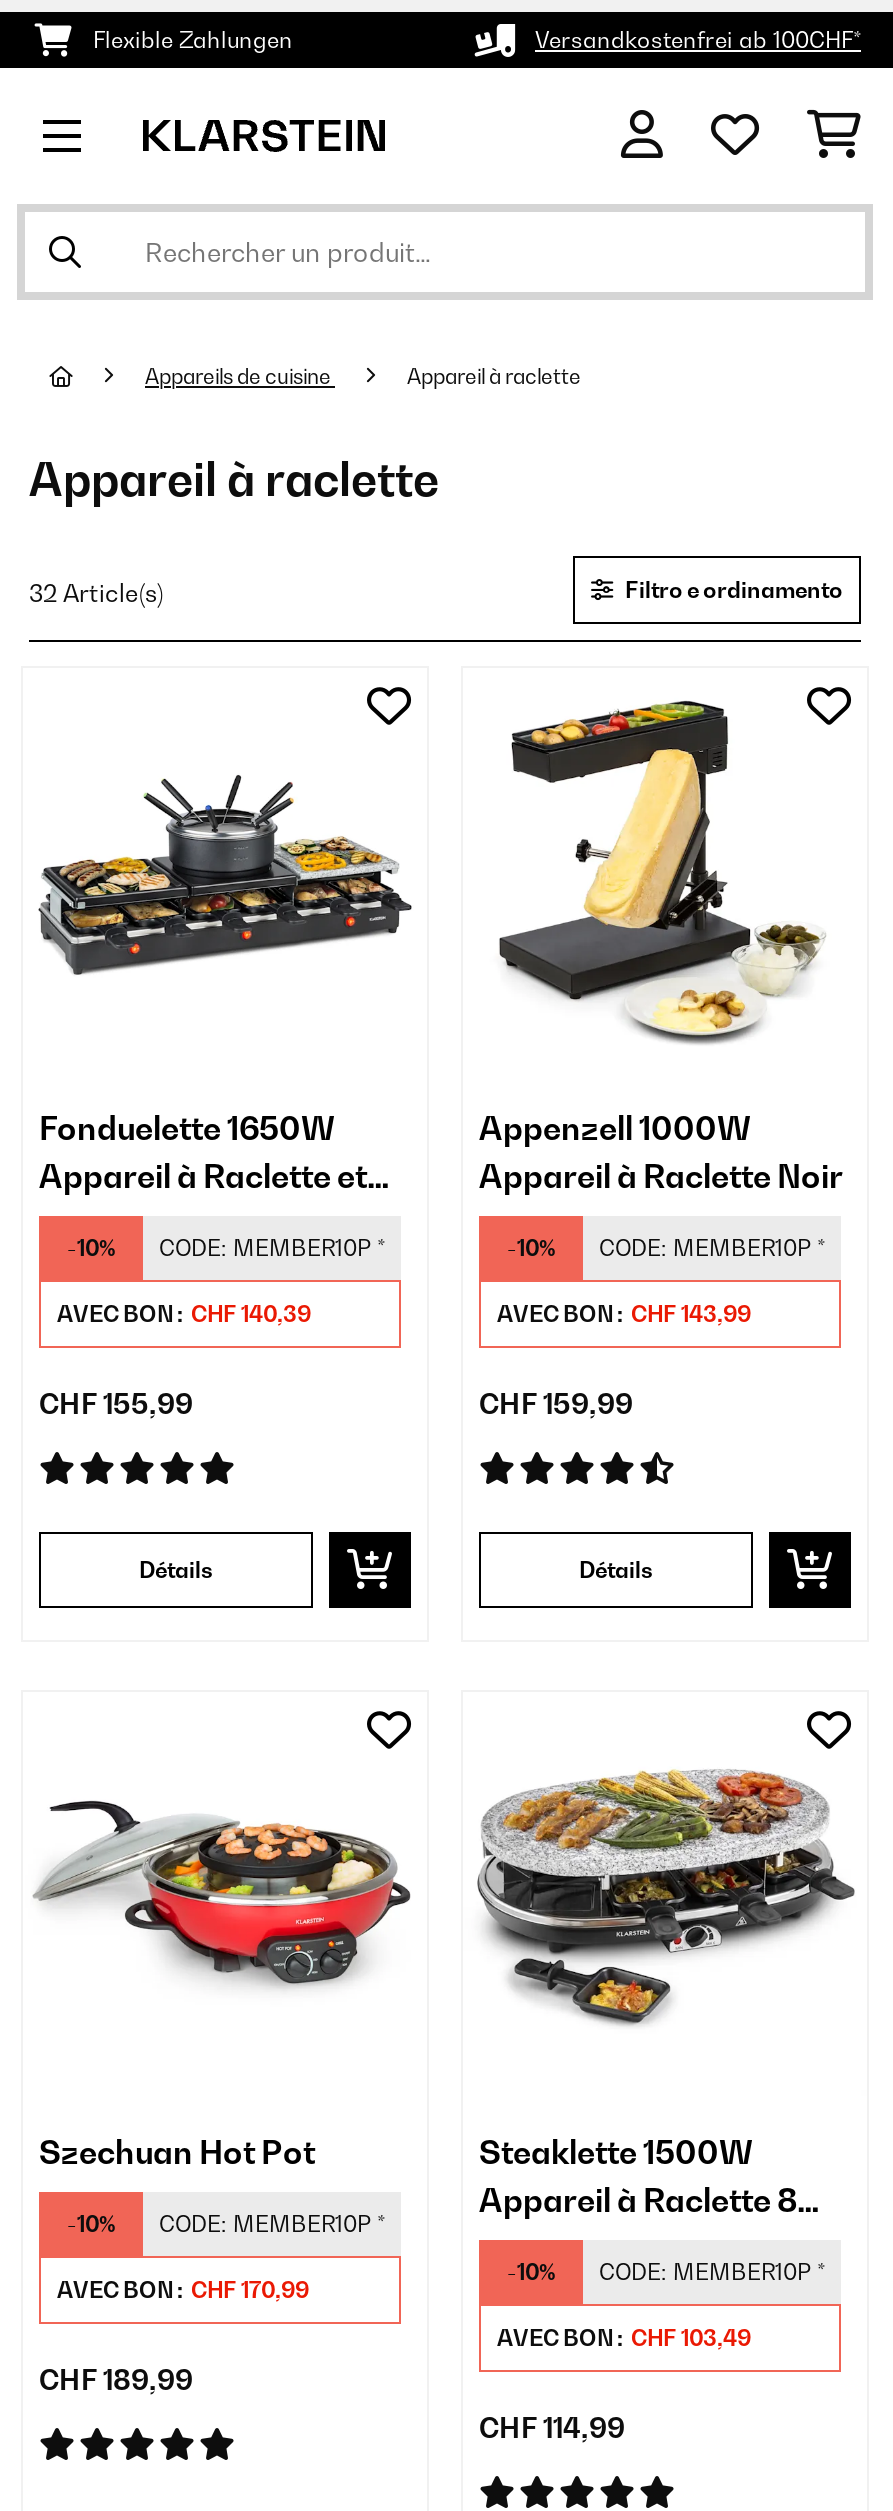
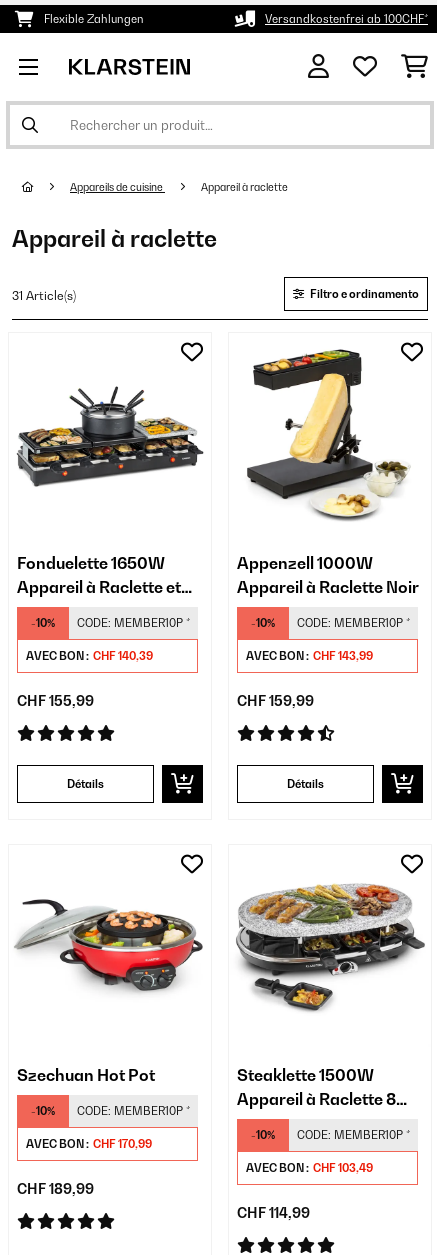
[29,578,163,608] 32 Article(s) -> [12,288,76,303] 31 Article(s)

